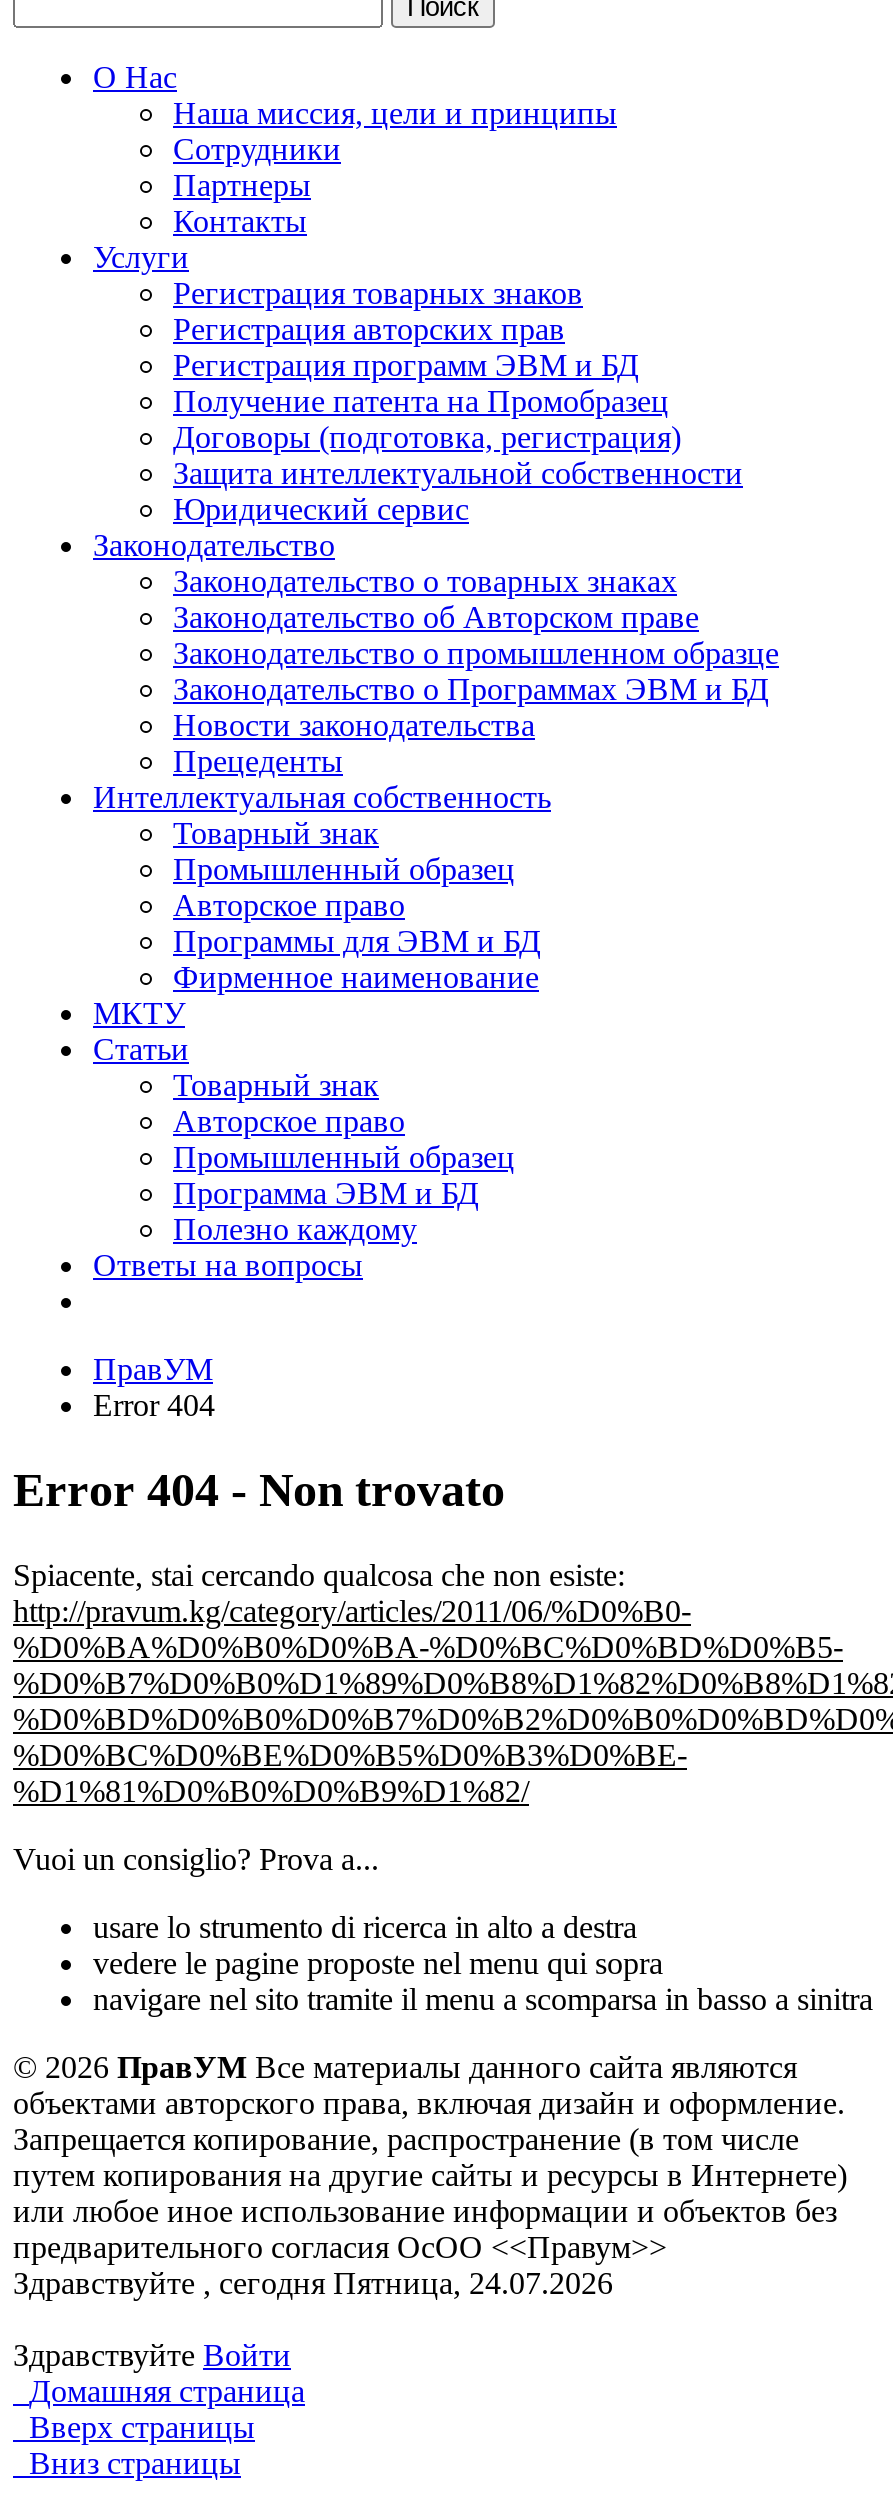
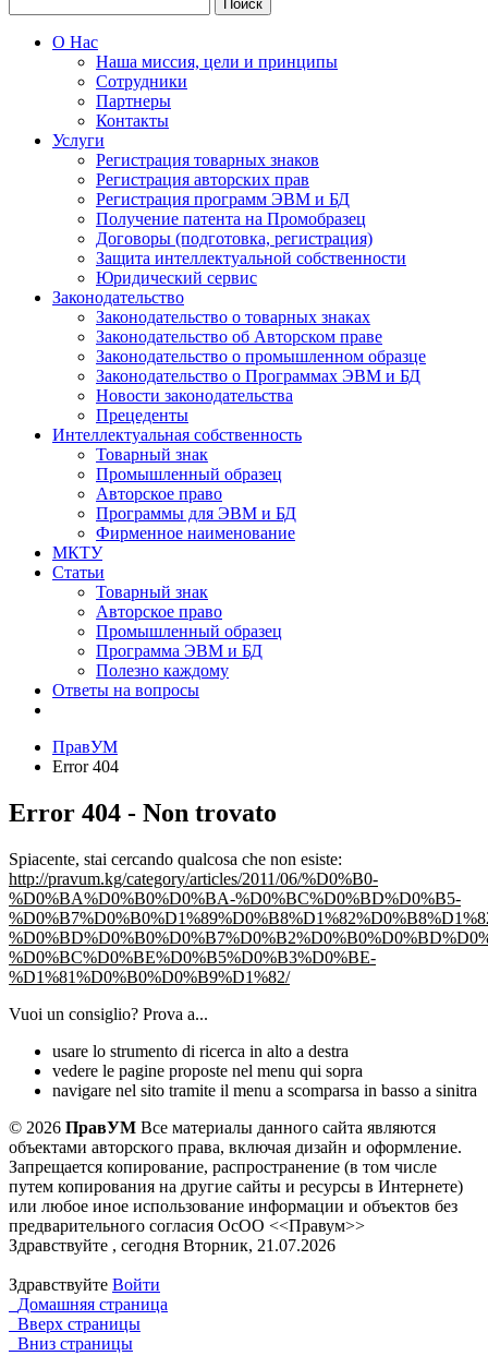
[13,2266,613,2300] Здравствуйте , сегодня Пятница, 24.07.2026 -> [9,1236,335,1254] Здравствуйте , сегодня Вторник, 21.07.2026

